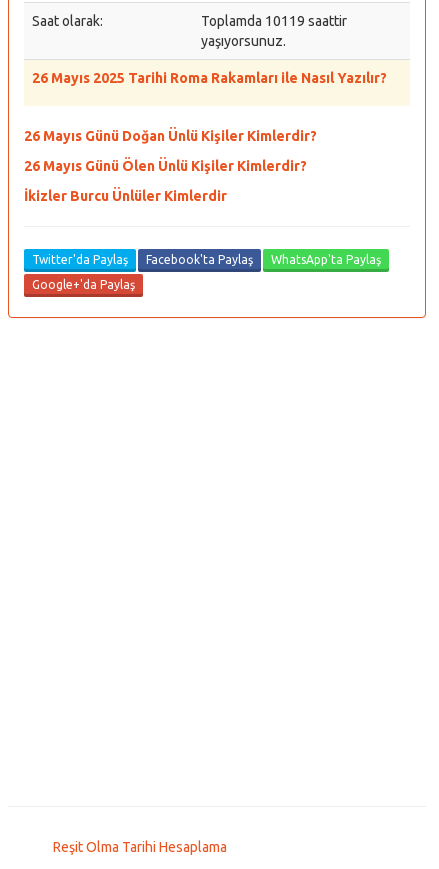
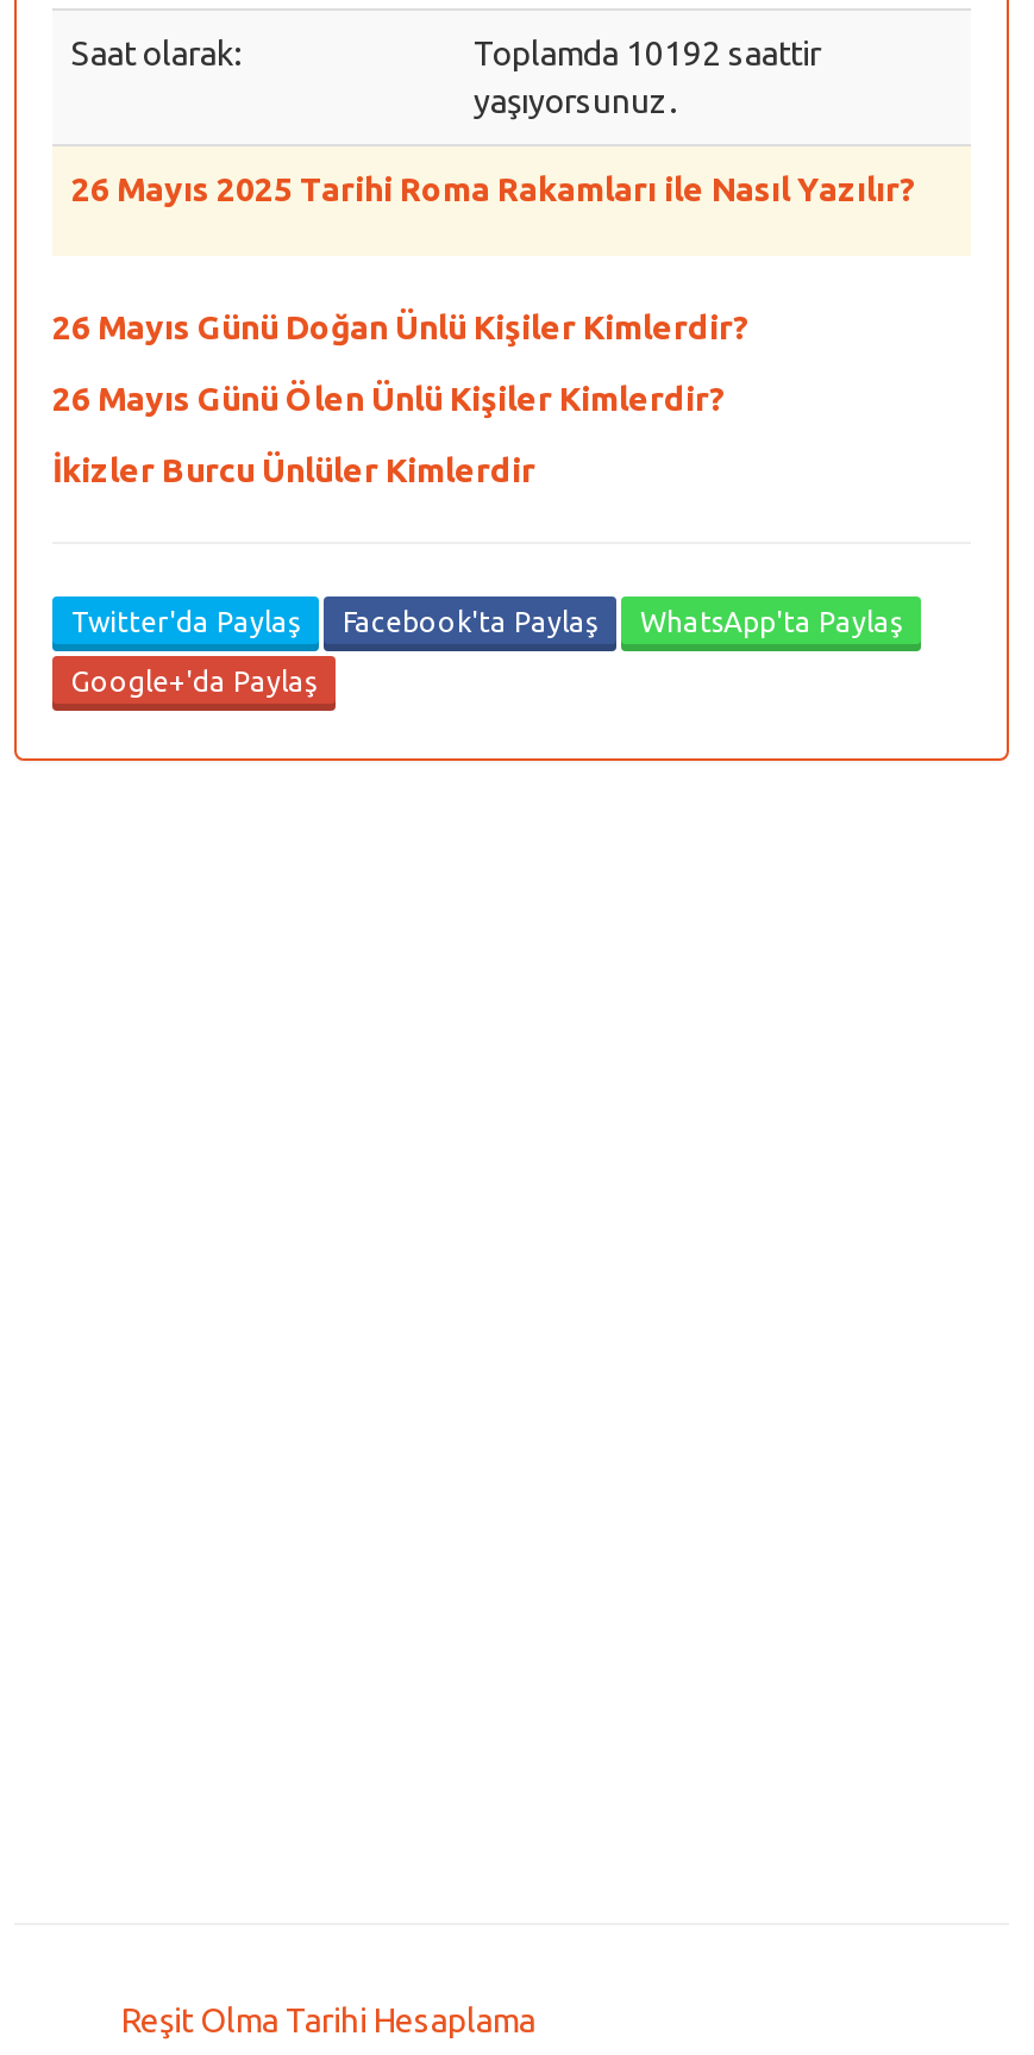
[201,13,347,29] Toplamda 10119 saattir -> [474,35,821,73] Toplamda 10192 saattir

